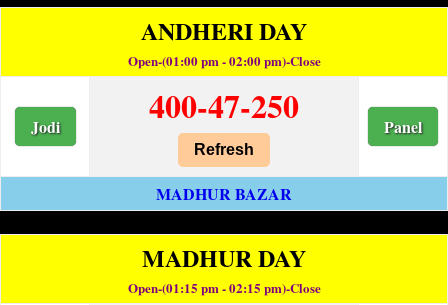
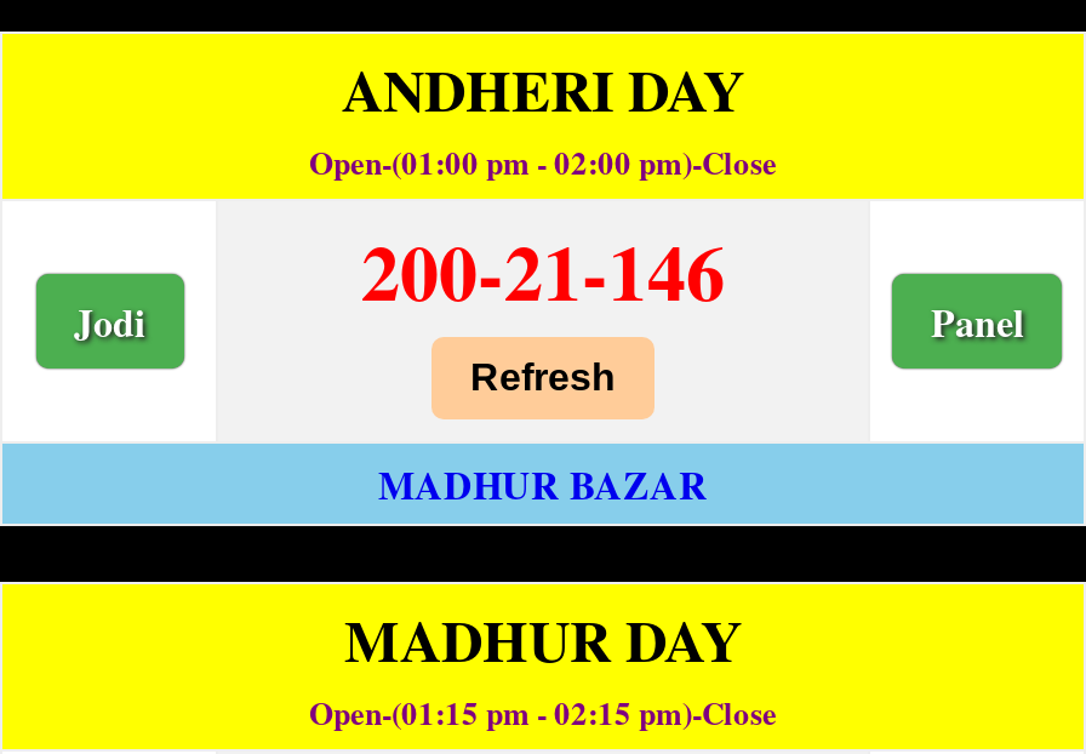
[149,82,299,129] 400-47-250 -> [361,213,725,327] 200-21-146

